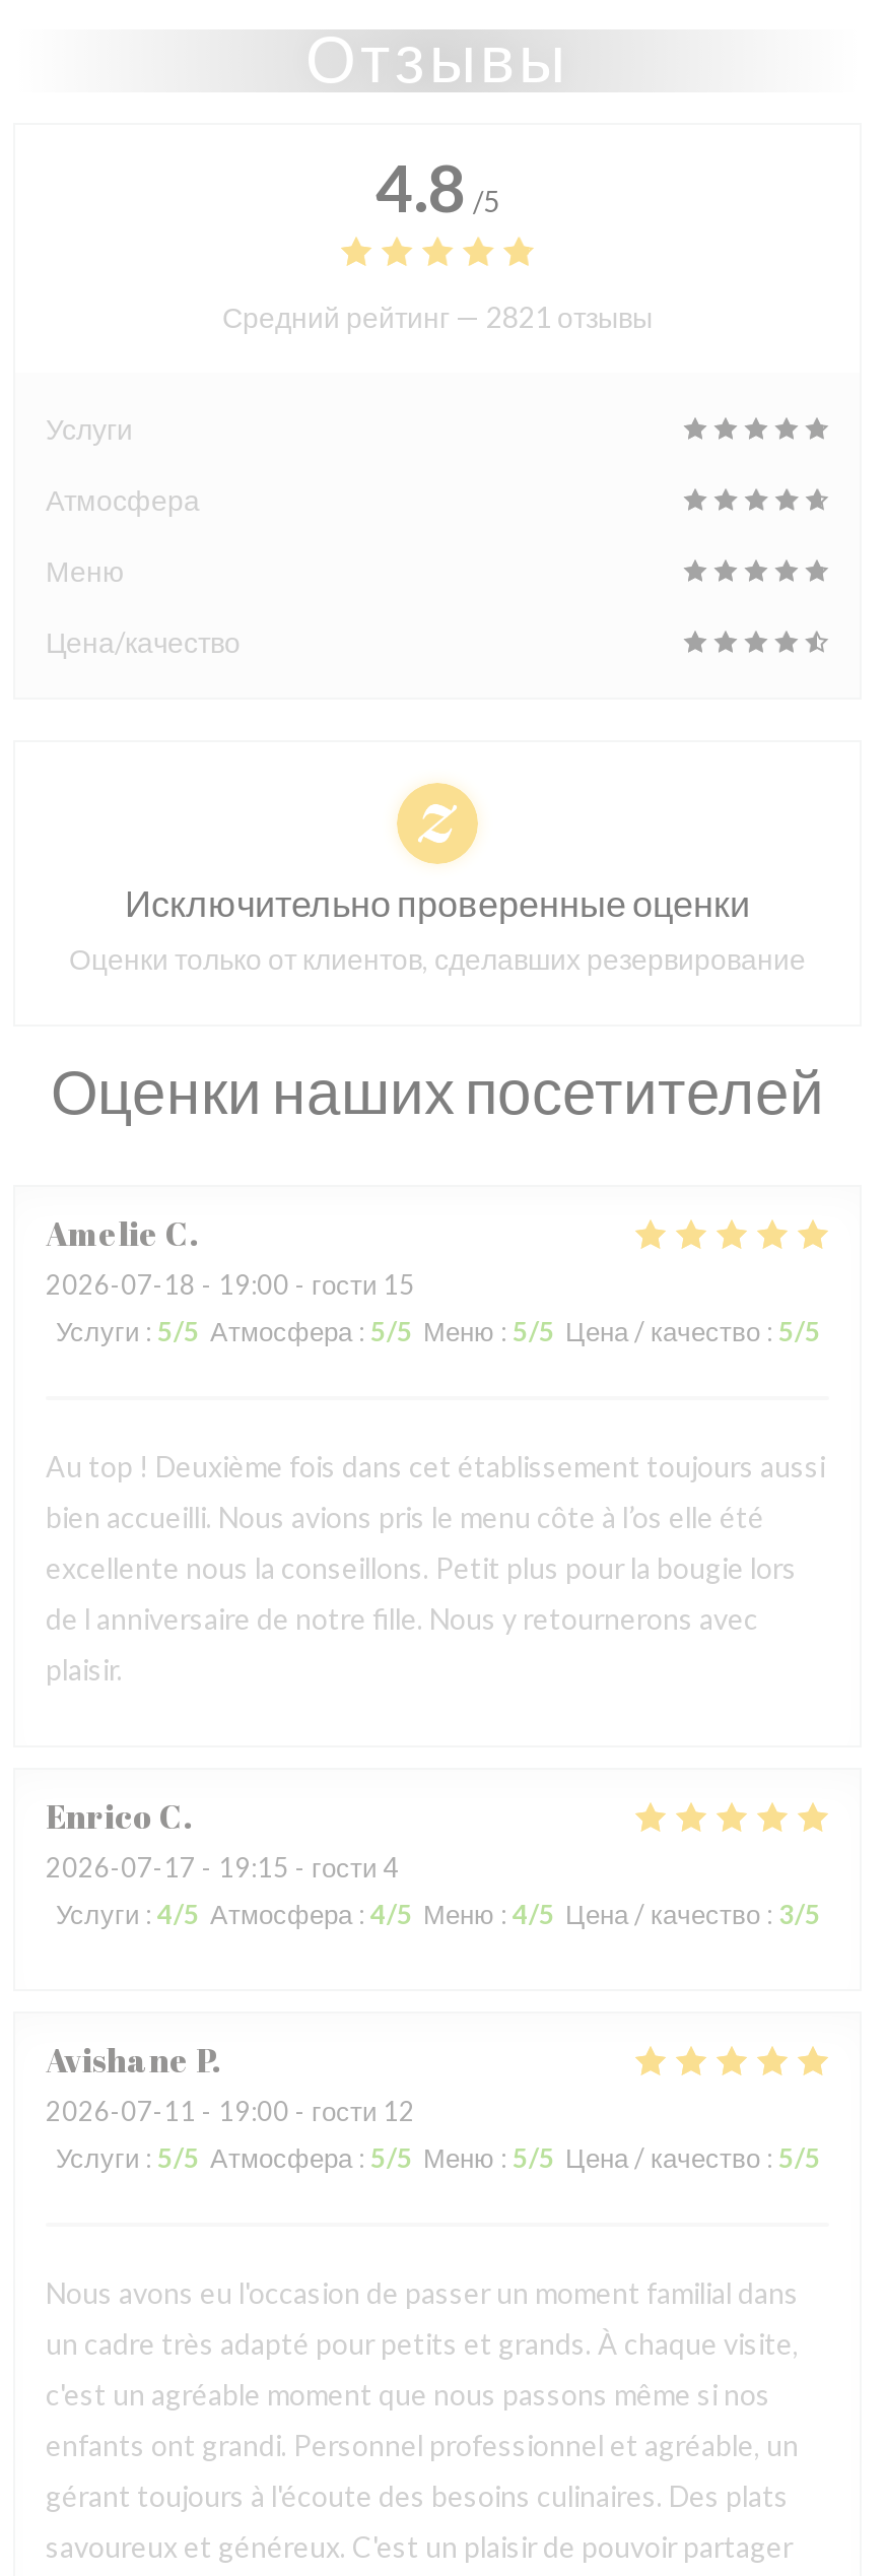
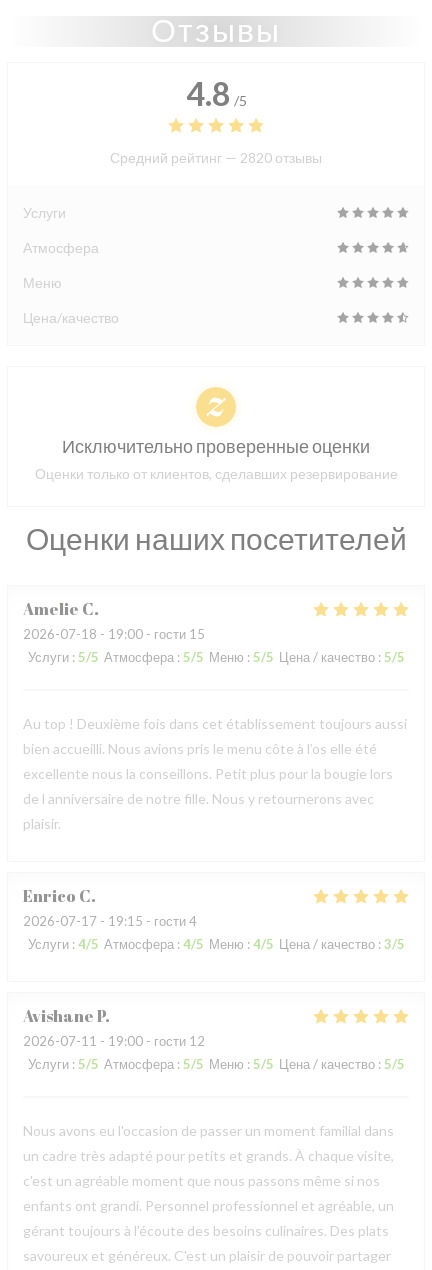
[222,300,653,334] Средний рейтинг — 2821 отзывы -> [110,149,322,166] Средний рейтинг — 2820 отзывы

